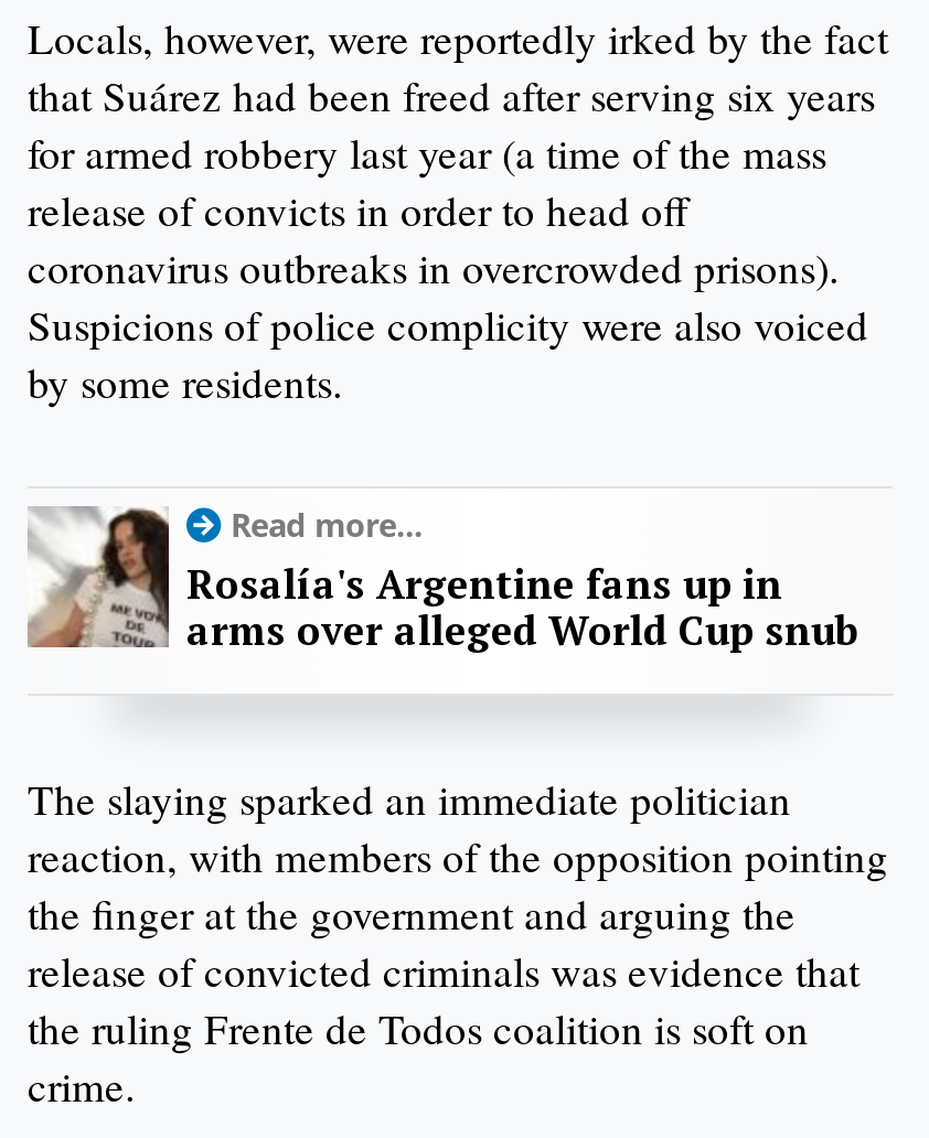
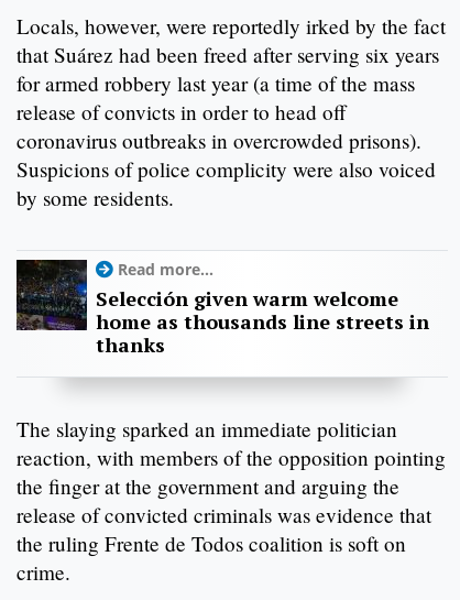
[28,506,857,656] [image] | Rosalía's Argentine fans up in | arms over alleged World Cup snub -> [15,259,429,358] [image] | Selección given warm welcome | home as thousands line streets in | thanks

